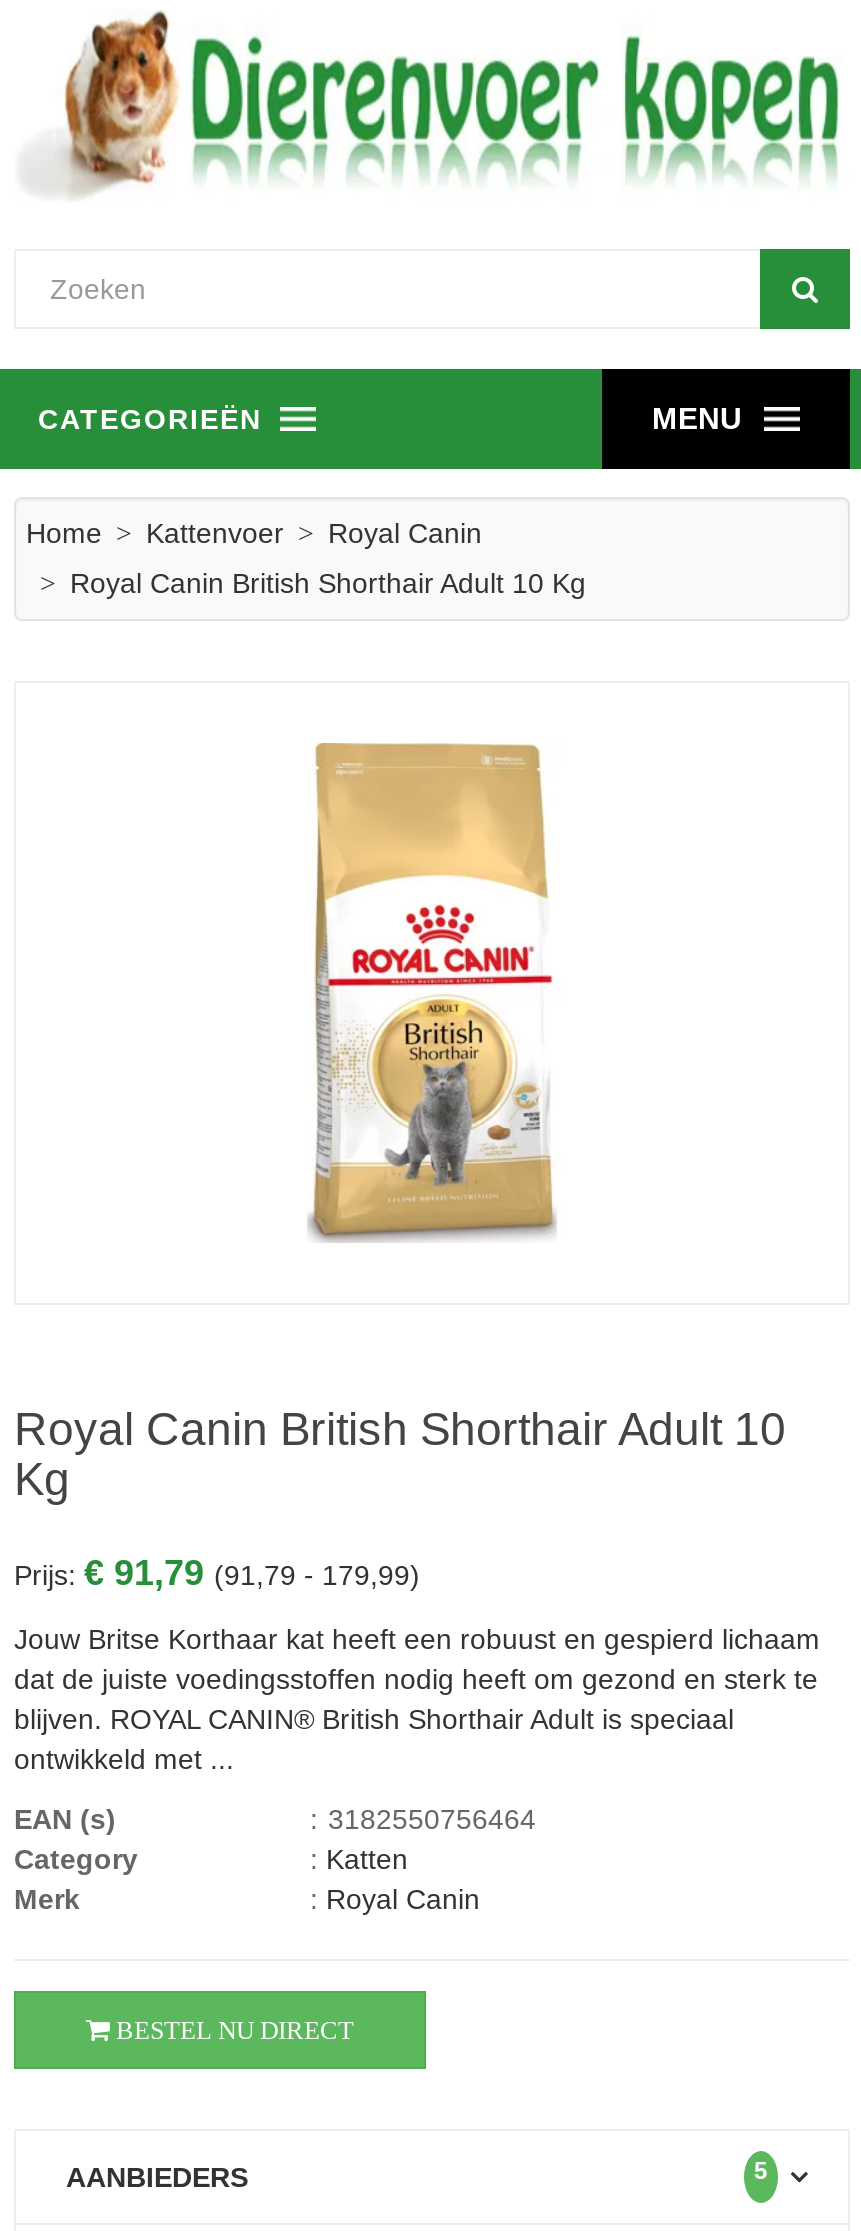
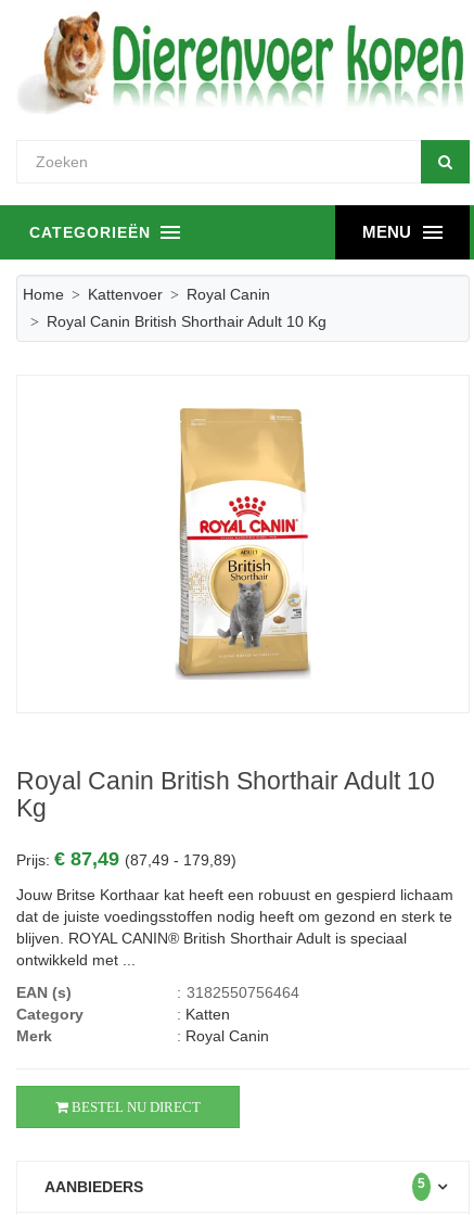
[14,1553,420,1593] Prijs: € 91,79 (91,79 - 179,99) -> [16,848,236,870] Prijs: € 87,49 (87,49 - 179,89)

